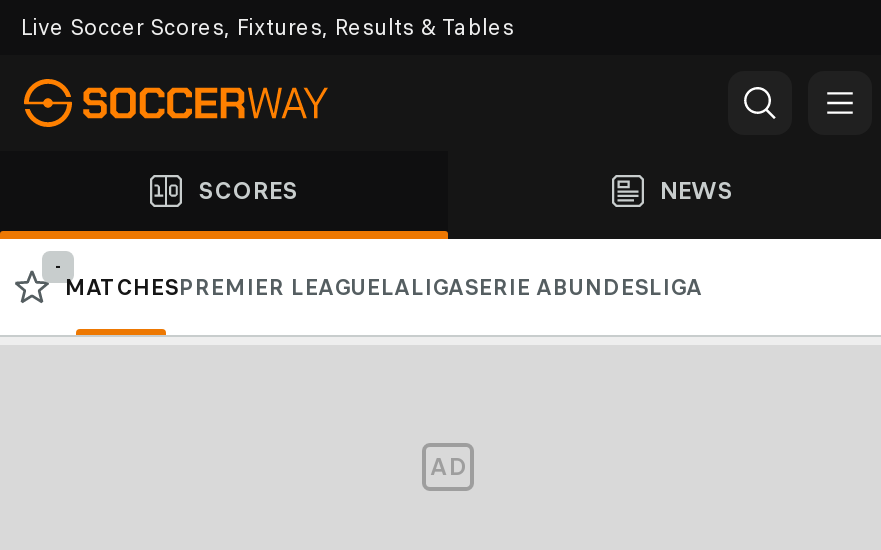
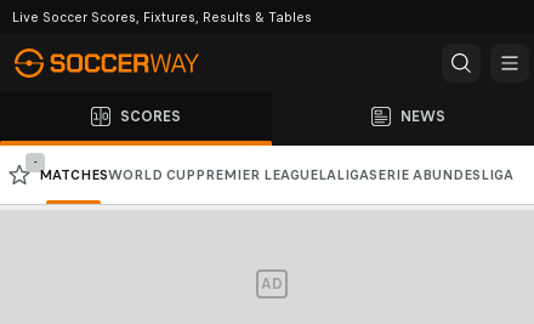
[64,273,702,301] MATCHESPREMIER LEAGUELALIGASERIE ABUNDESLIGA -> [39,166,513,183] MATCHESWORLD CUP PREMIER LEAGUELALIGASERIE A BUNDESLIGA

